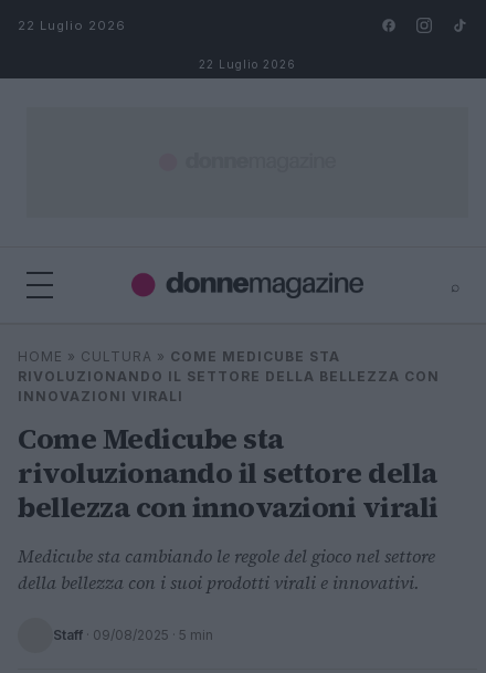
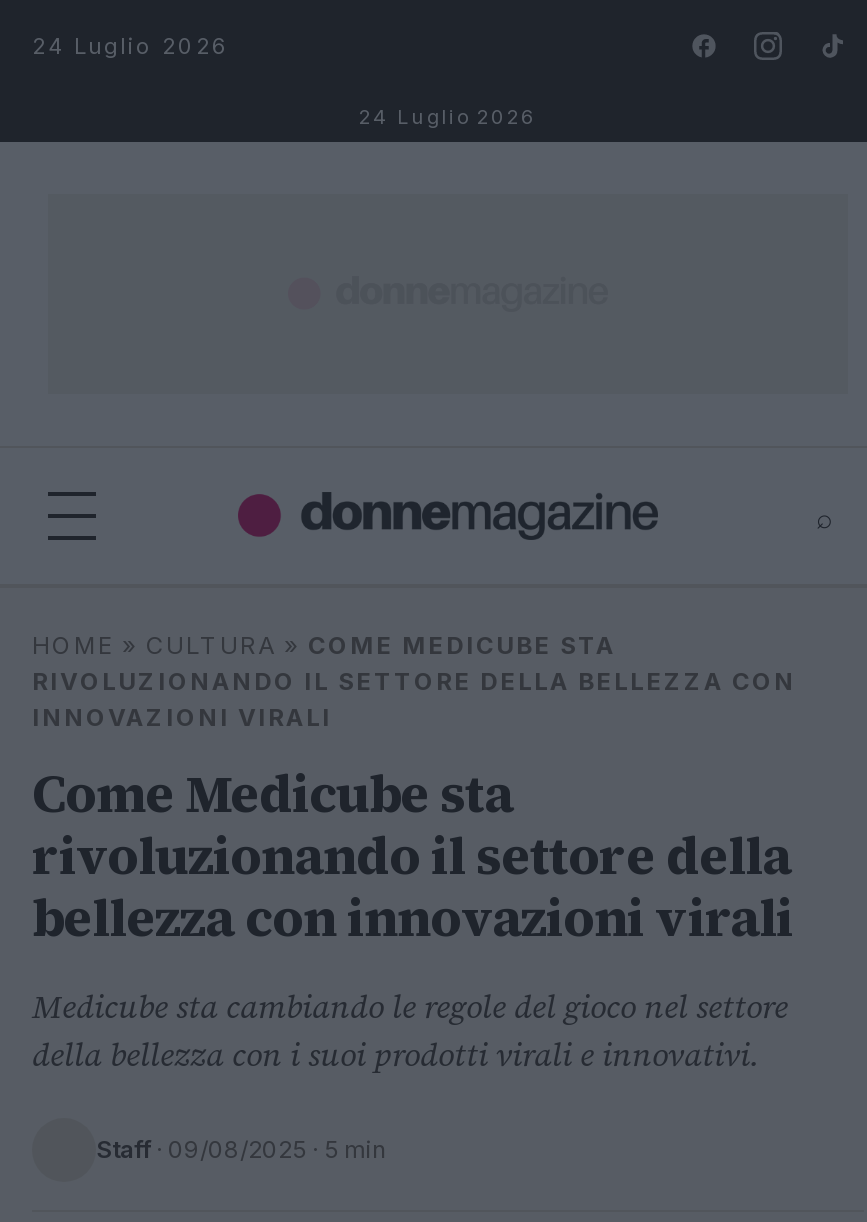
[18,18,126,33] 22 Luglio 2026 -> [32,32,230,60] 24 Luglio 2026
[199,57,296,71] 22 Luglio 2026 -> [359,104,537,128] 24 Luglio 2026

